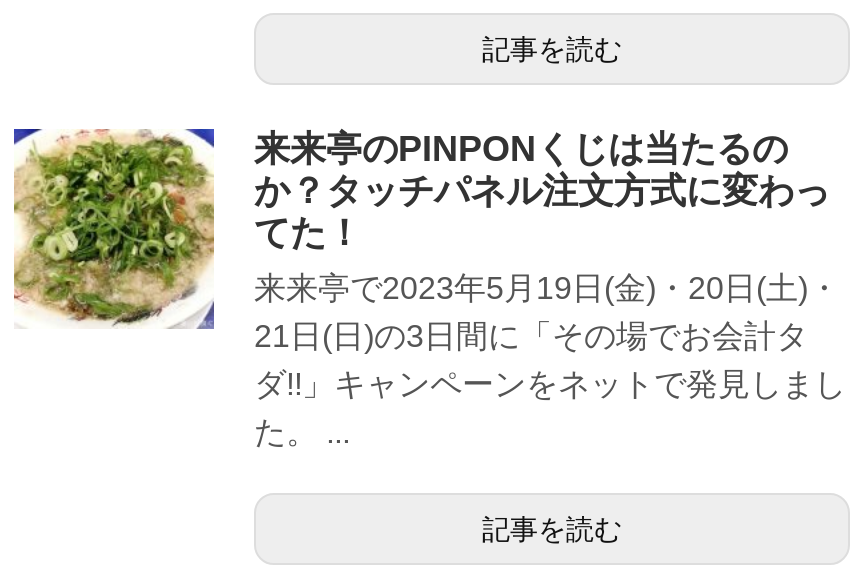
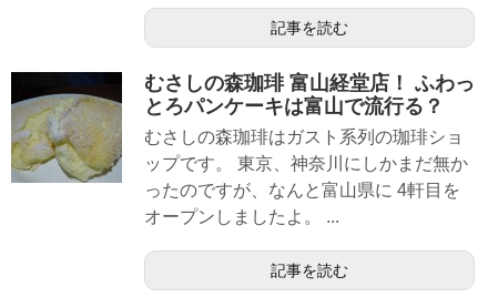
[12,127,846,448] [image] | 来来亭のPINPONくじは当たるの | か？タッチパネル注文方式に変わっ | てた！ | 来来亭で2023年5月19日(金)・20日(土)・ | 21日(日)の3日間に「その場でお会計タ | ダ!!」キャンペーンをネットで発見しまし | た。 ... -> [10,71,475,226] [image] | むさしの森珈琲 富山経堂店！ ふわっ | とろパンケーキは富山で流行る？ | むさしの森珈琲はガスト系列の珈琲ショ | ップです。 東京、神奈川にしかまだ無か | ったのですが、なんと富山県に 4軒目を | オープンしましたよ。 ...

